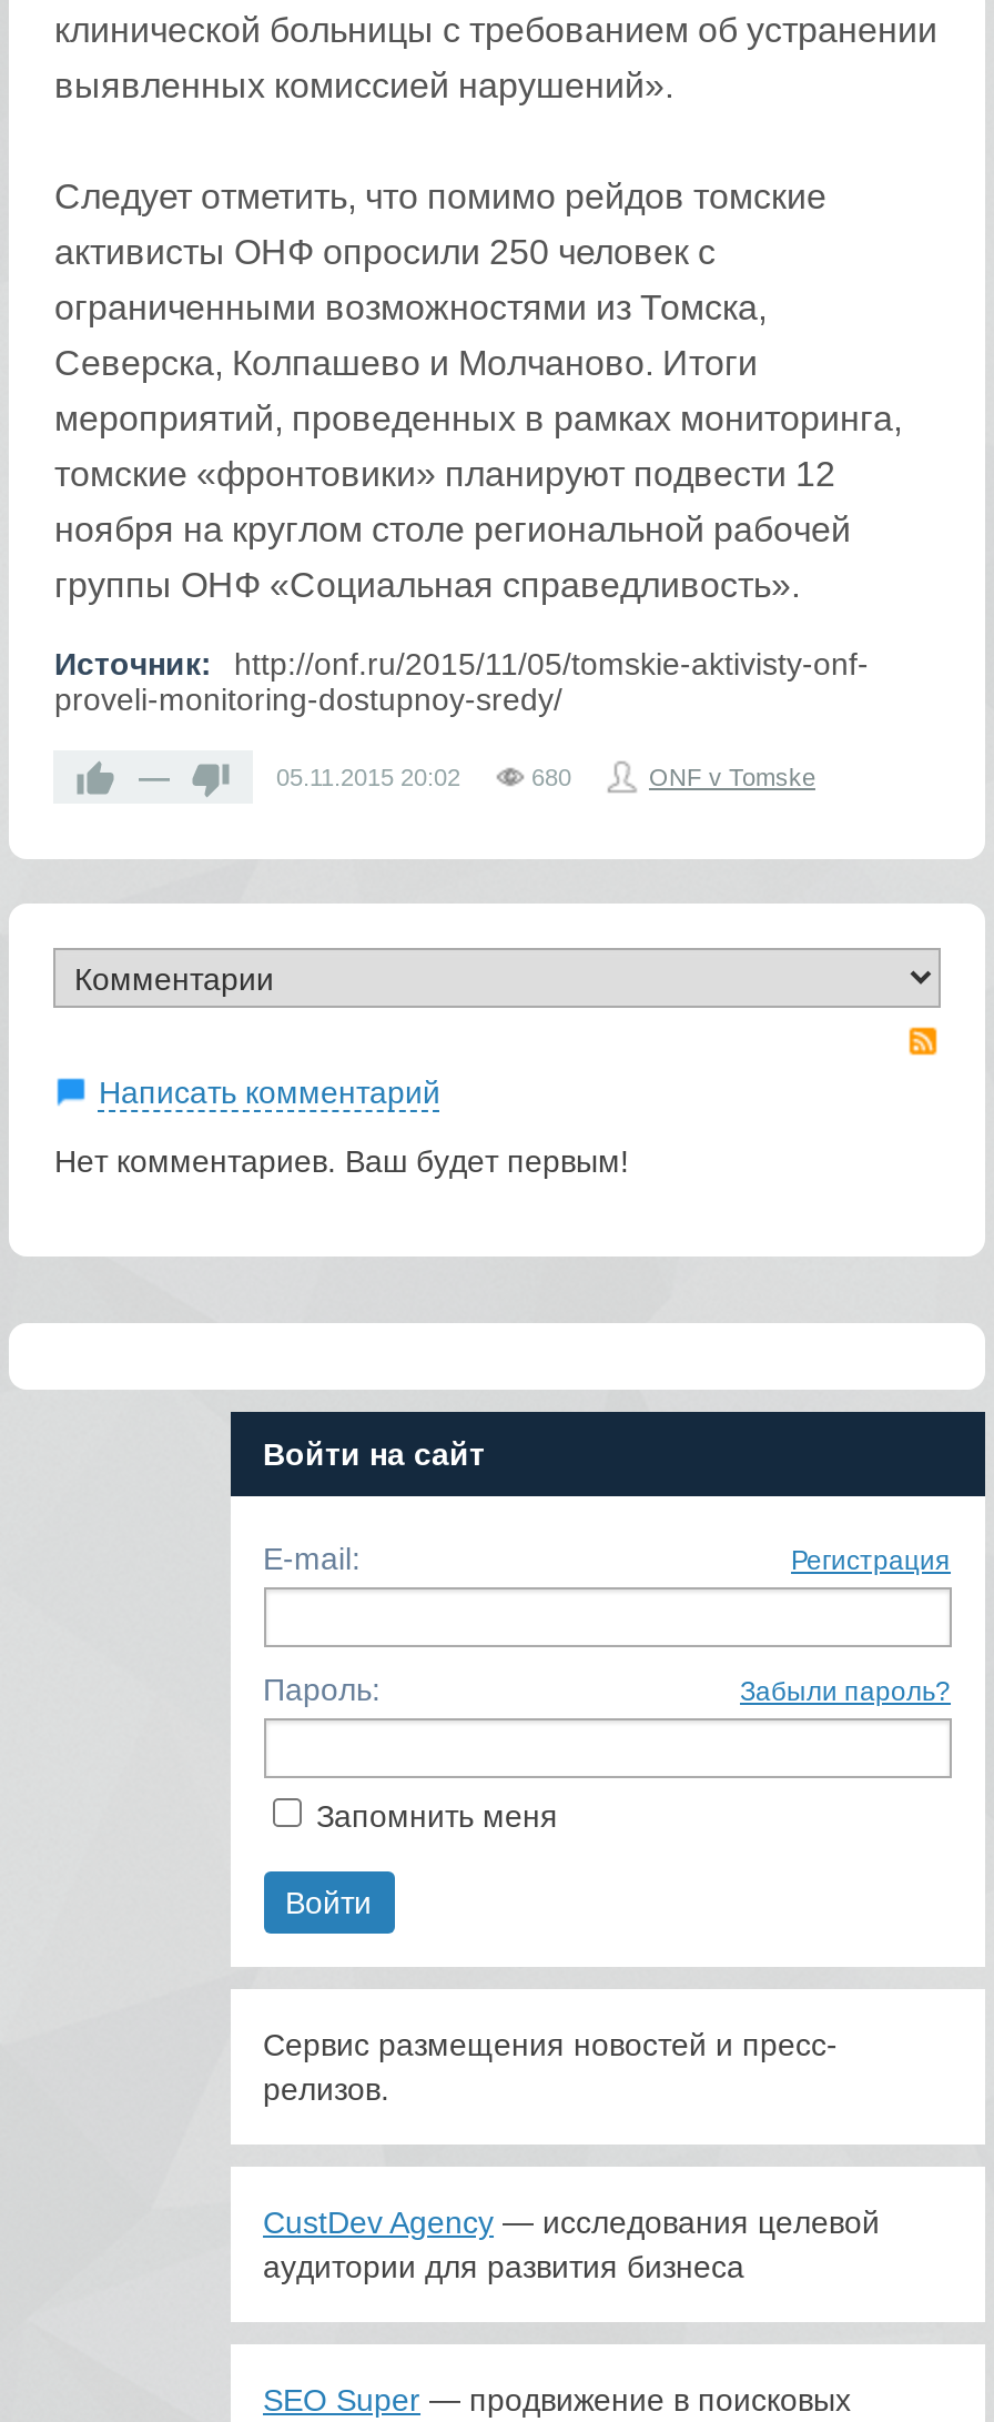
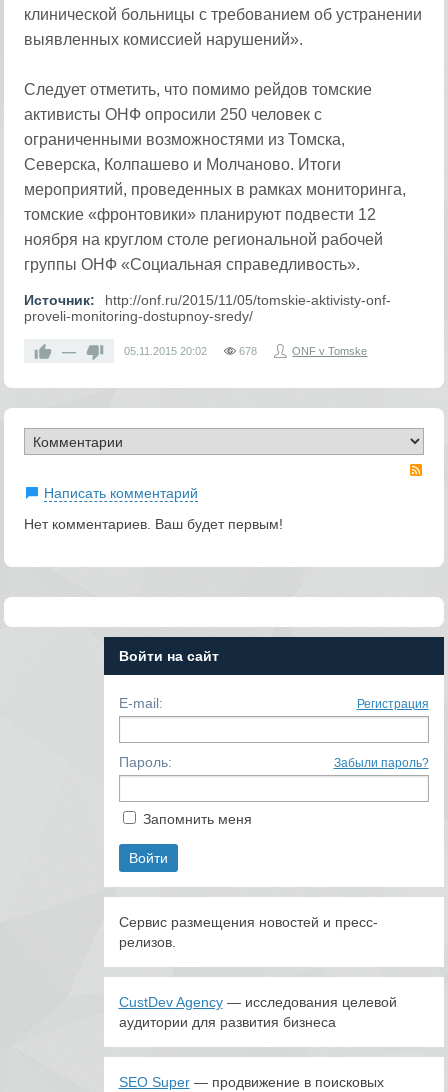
[531,764,571,790] 680 -> [239,345,257,357] 678

